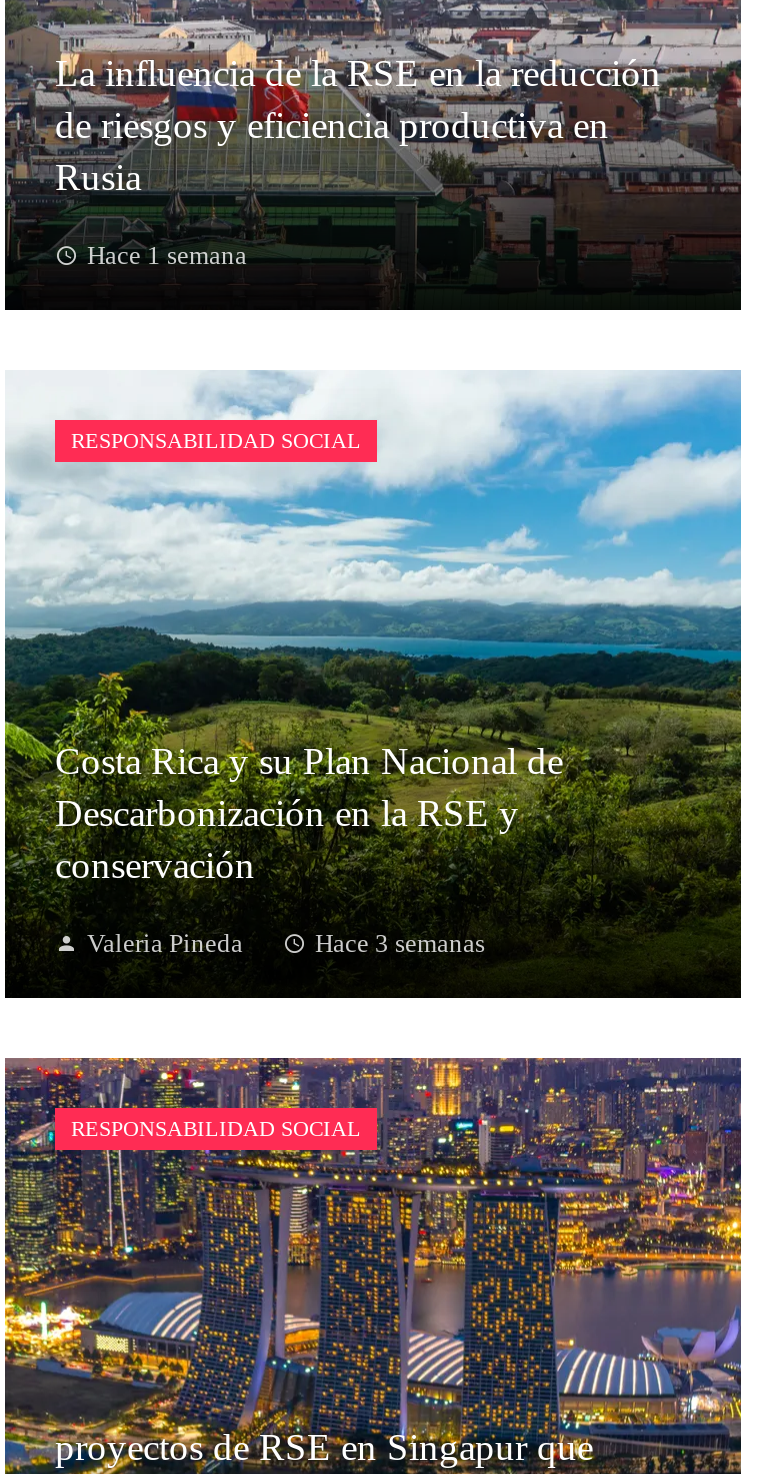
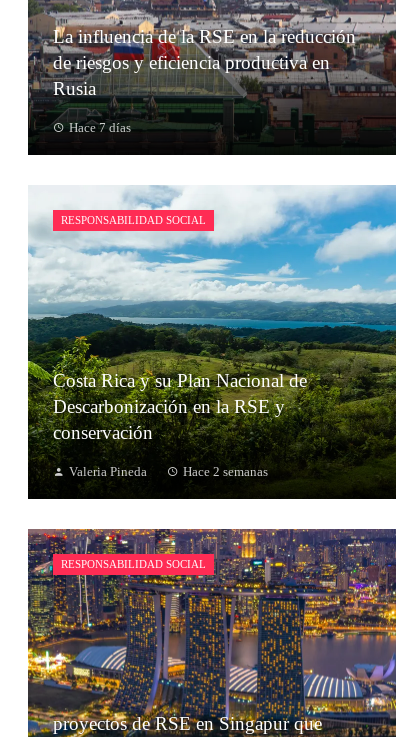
[87,242,247,270] Hace 1 semana -> [69,121,131,135] Hace 7 días
[315,930,485,958] Hace 3 semanas -> [183,465,268,479] Hace 2 semanas

